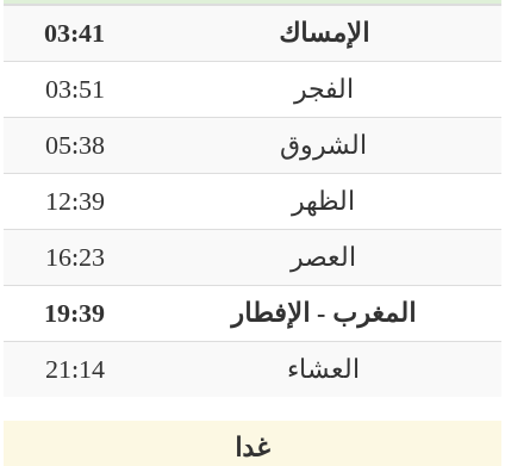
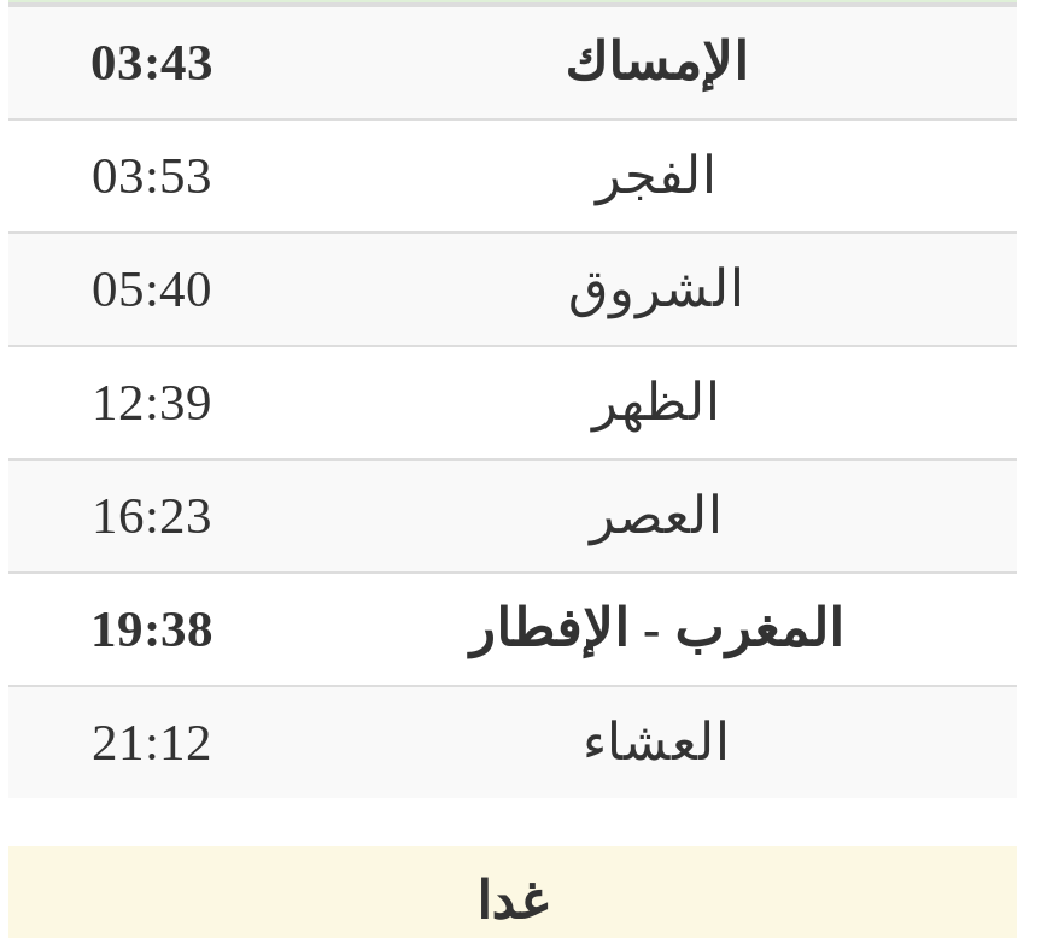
[44,19,105,48] 03:41 -> [90,34,214,92] 03:43
[45,75,104,104] 03:51 -> [92,147,212,205] 03:53
[45,131,104,160] 05:38 -> [92,260,212,318] 05:40
[44,299,105,328] 19:39 -> [90,600,214,658] 19:38
[45,355,104,384] 21:14 -> [92,714,212,772] 21:12

